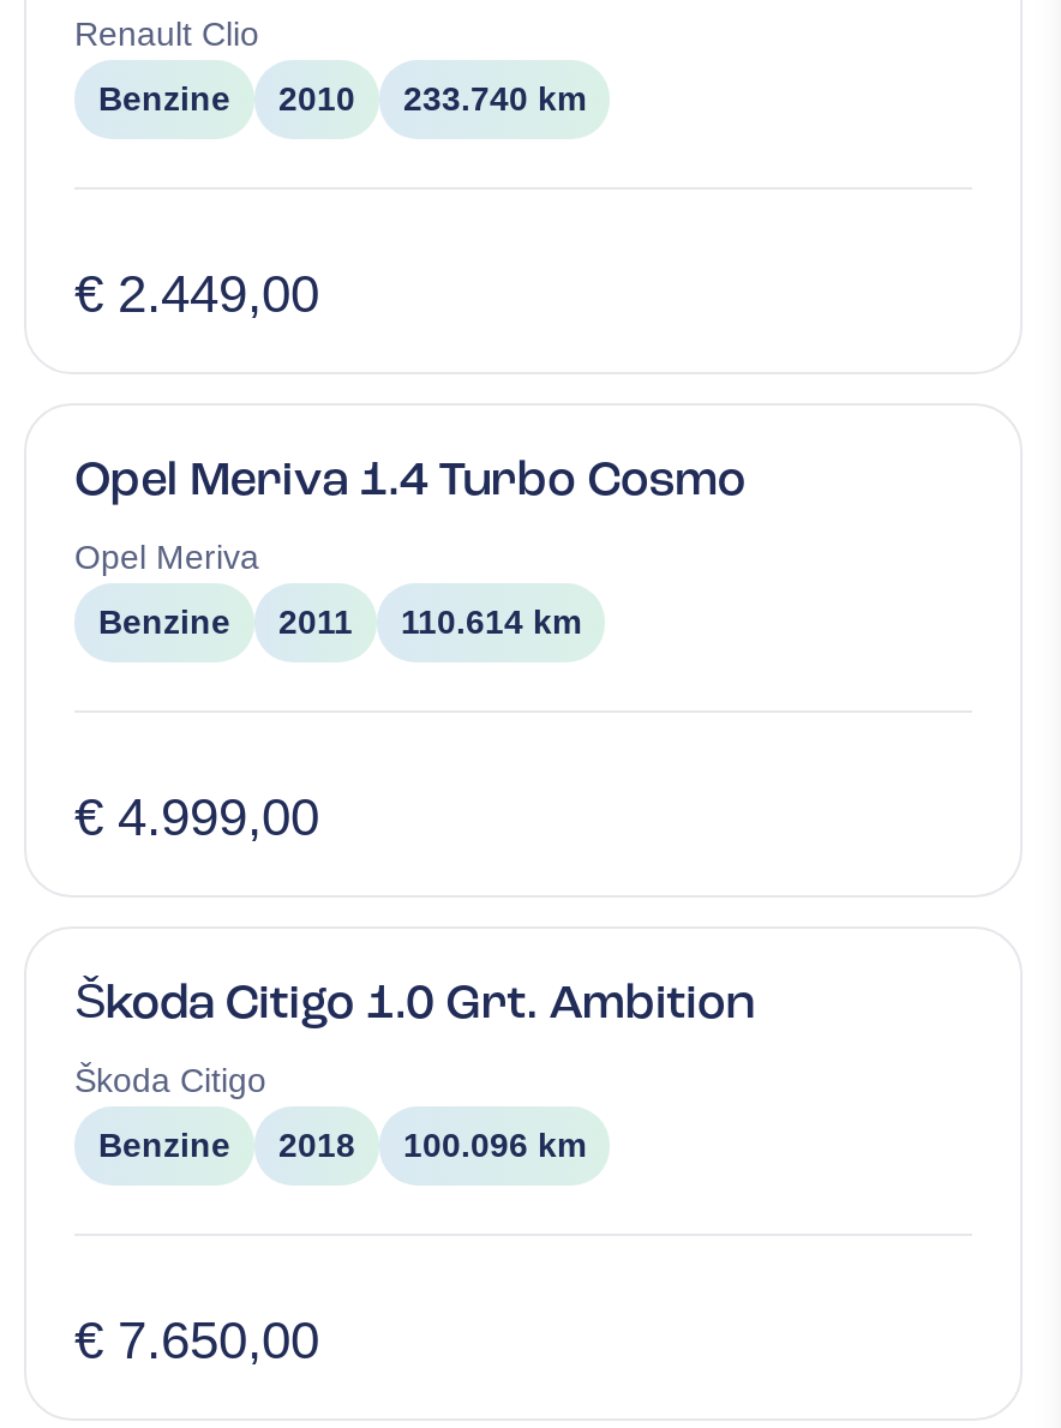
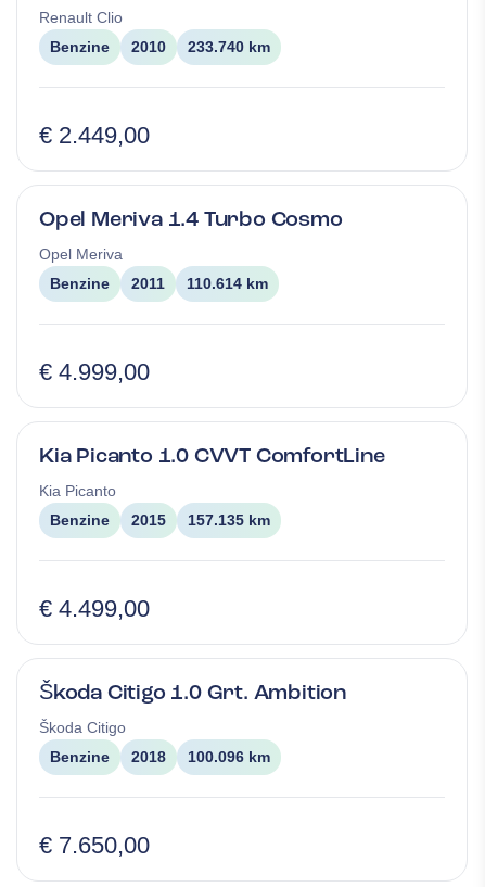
none -> [39,442,385,622] Kia Picanto 1.0 CVVT ComfortLine | Kia Picanto | Benzine | 2015 | 157.135 km | € 4.499,00

